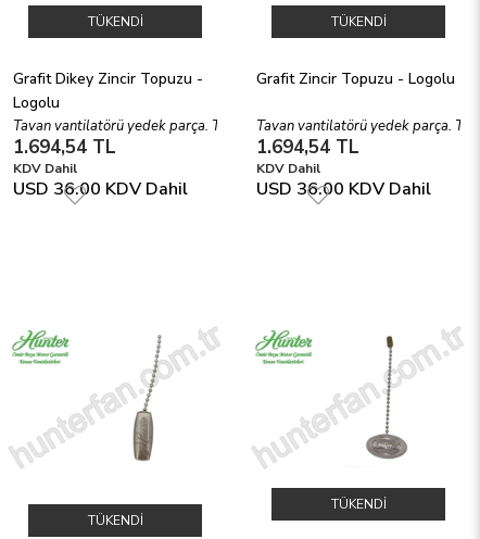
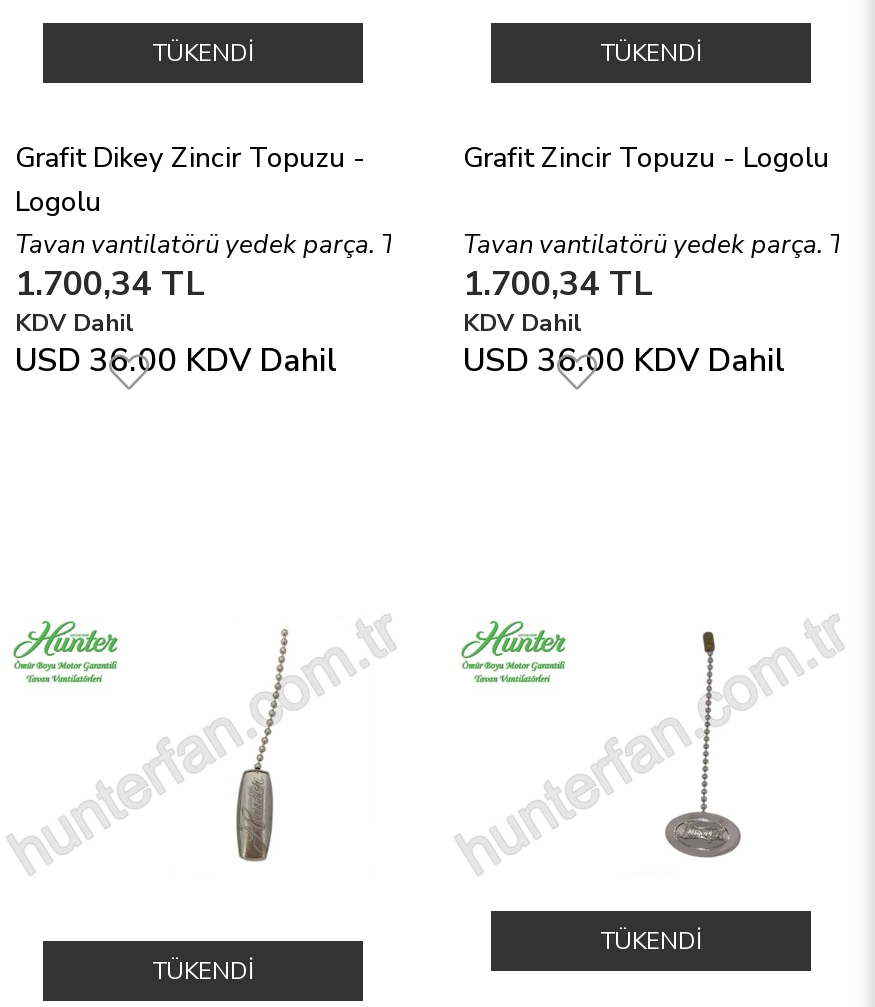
[13,135,116,160] 1.694,54 TL -> [15,261,205,307] 1.700,34 TL
[256,135,359,160] 1.694,54 TL -> [463,261,653,307] 1.700,34 TL

